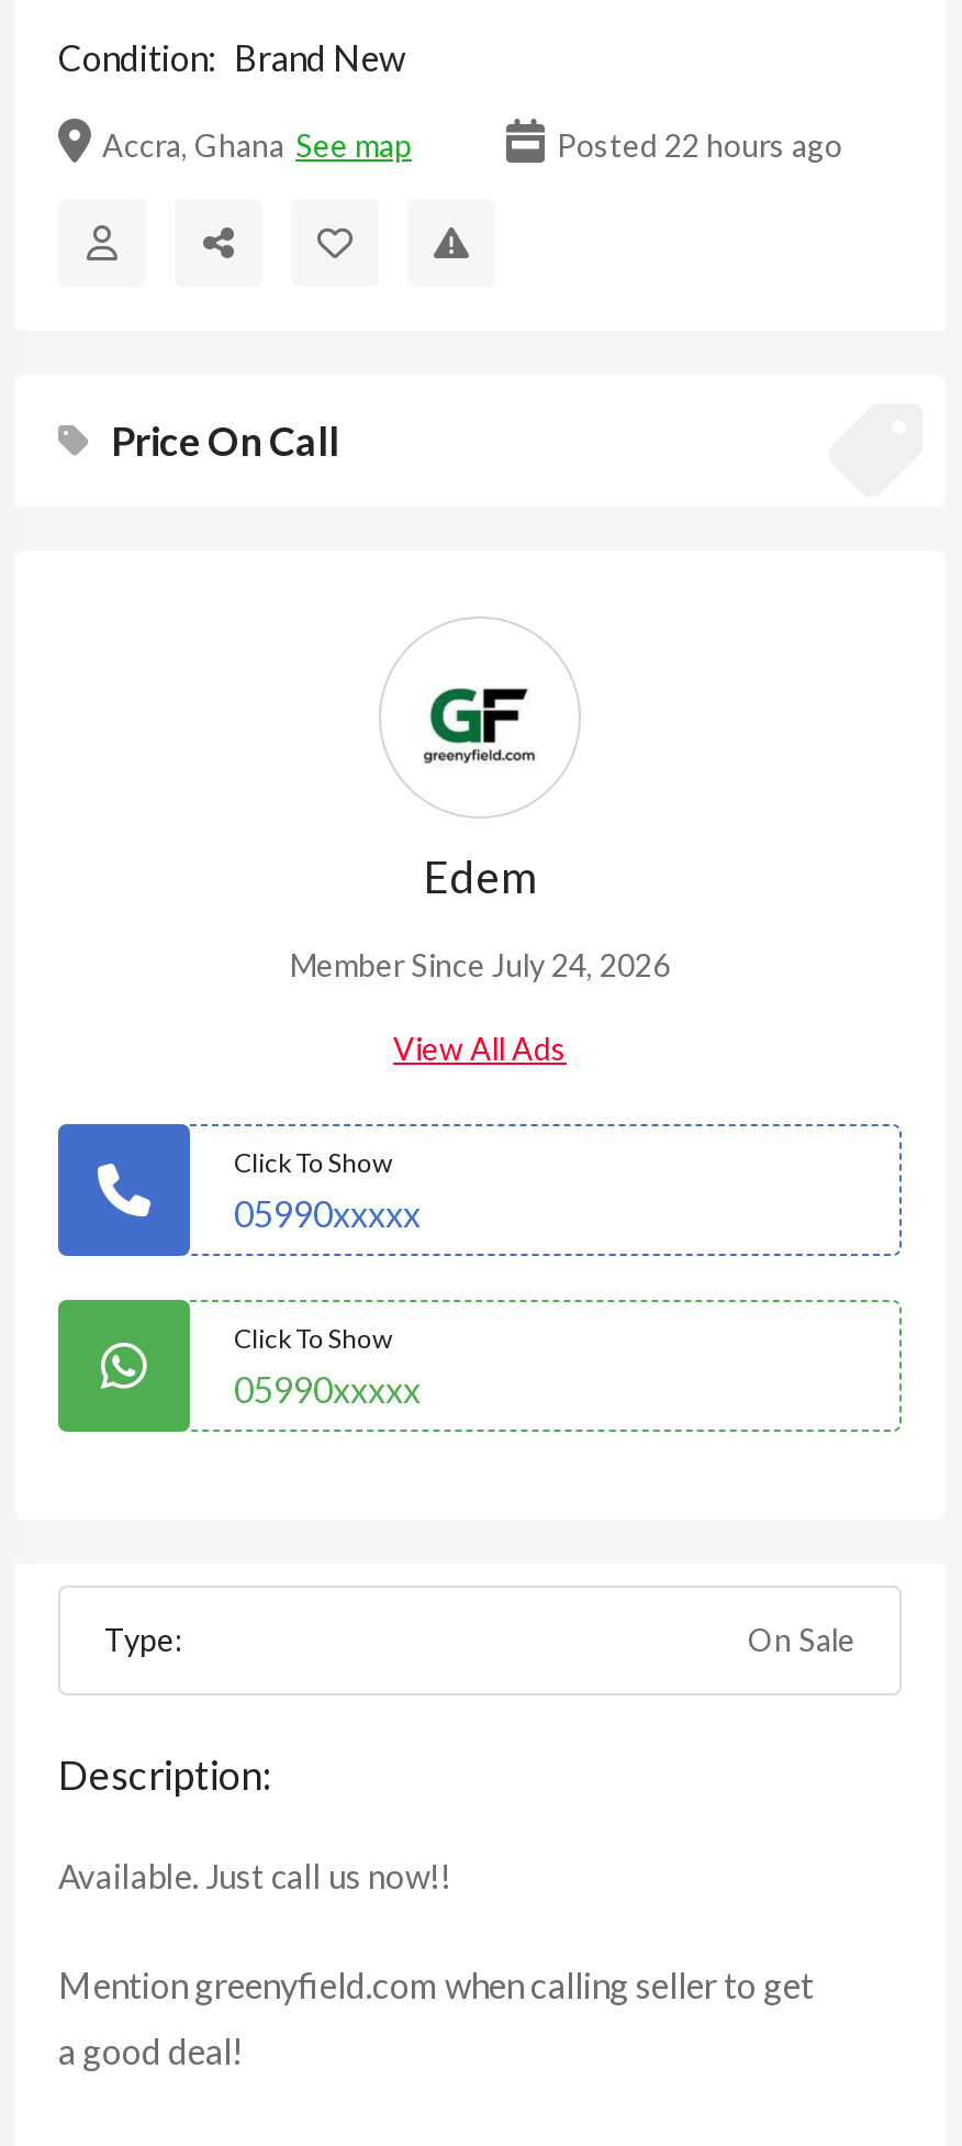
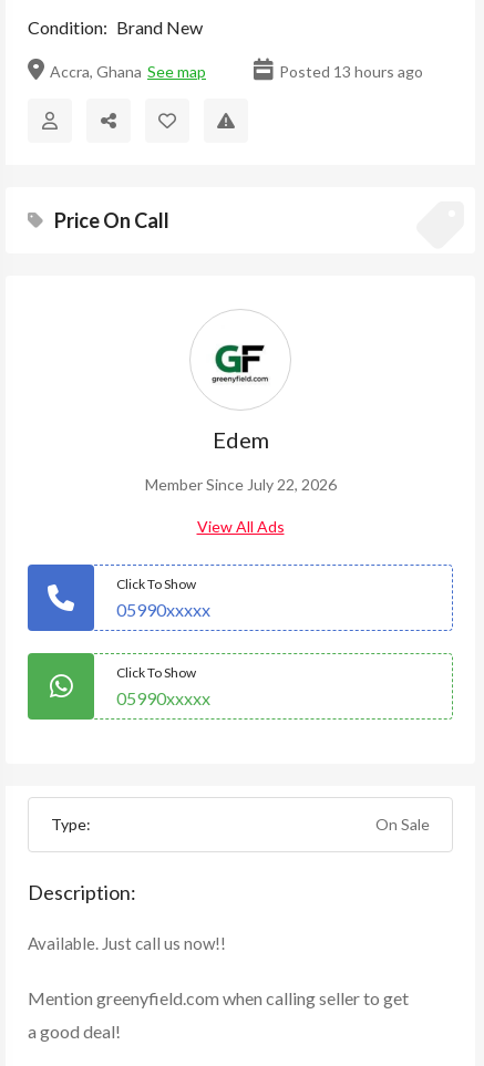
[557,127,842,165] Posted 22 hours ago -> [279,63,423,81] Posted 13 hours ago
[290,947,670,985] Member Since July 24, 2026 -> [145,475,336,494] Member Since July 22, 2026

